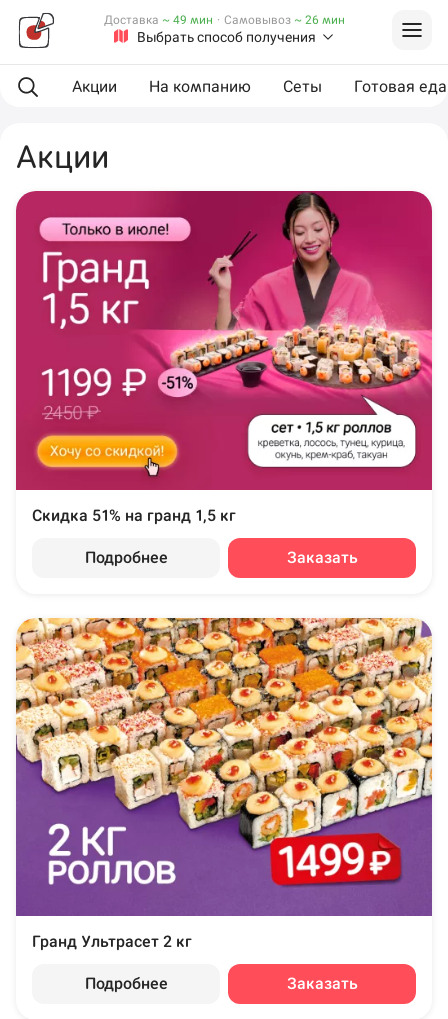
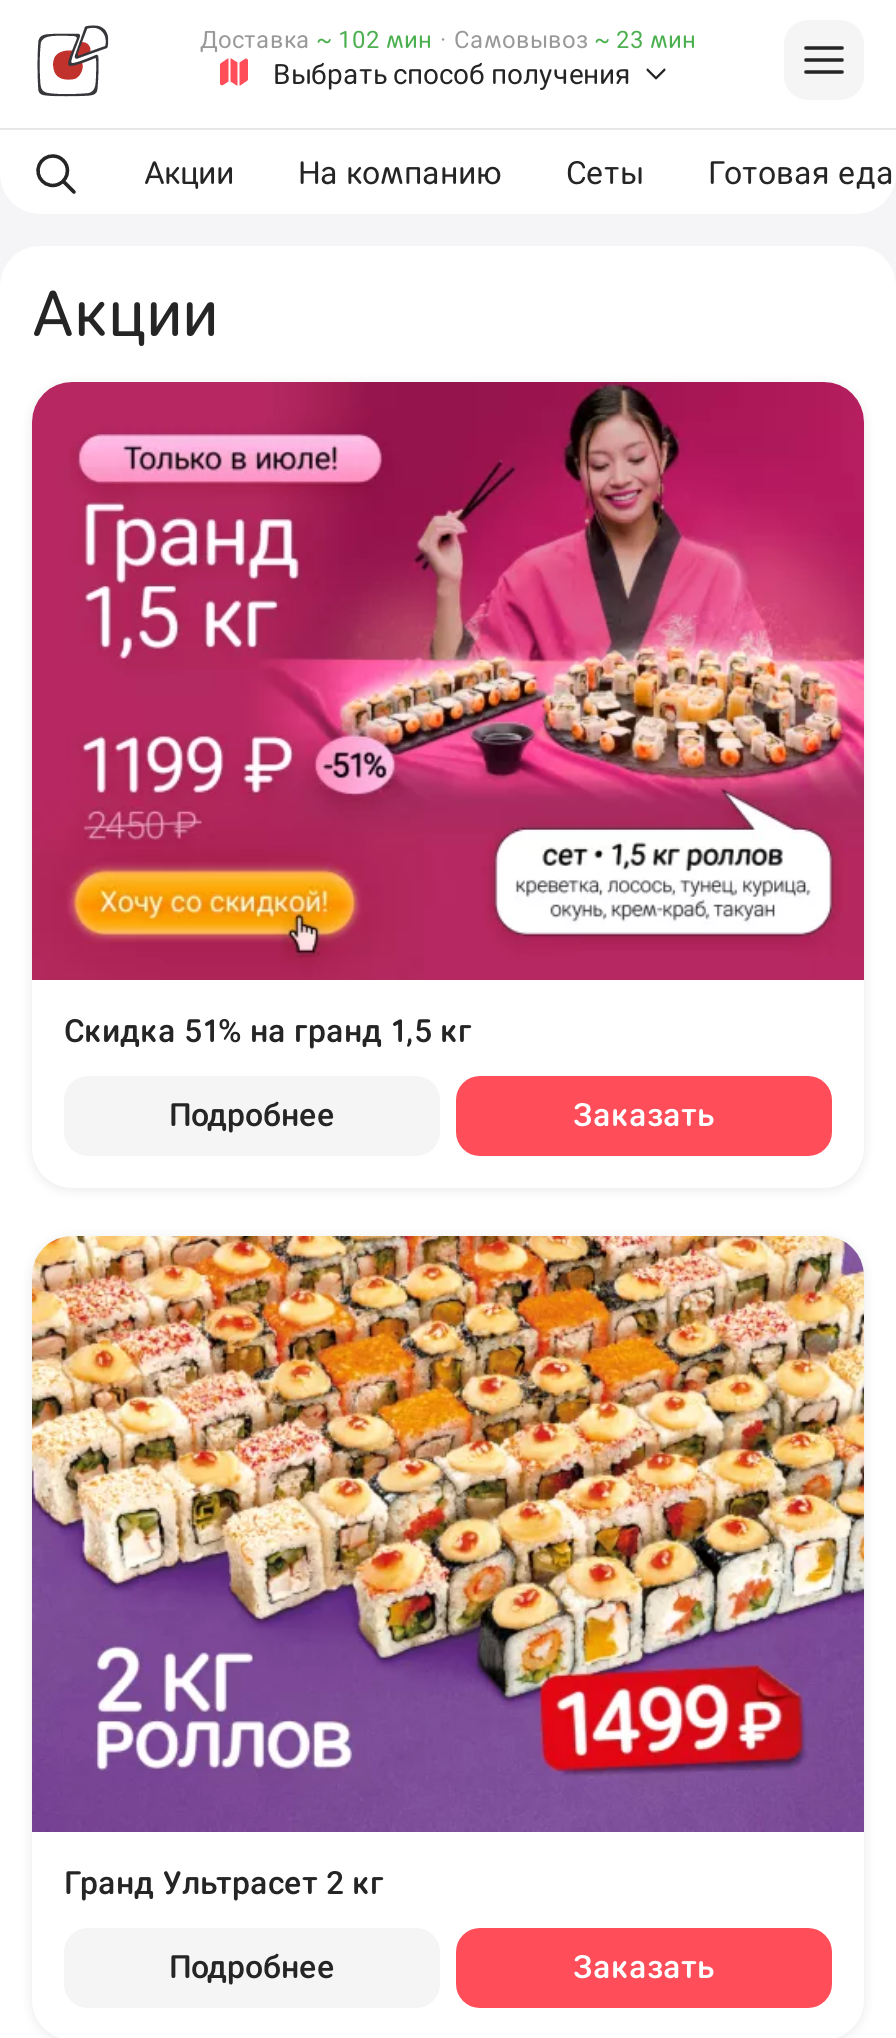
[103,13,344,27] Доставка ~ 49 мин · Самовывоз ~ 26 мин -> [200,26,696,54] Доставка ~ 102 мин · Самовывоз ~ 23 мин

